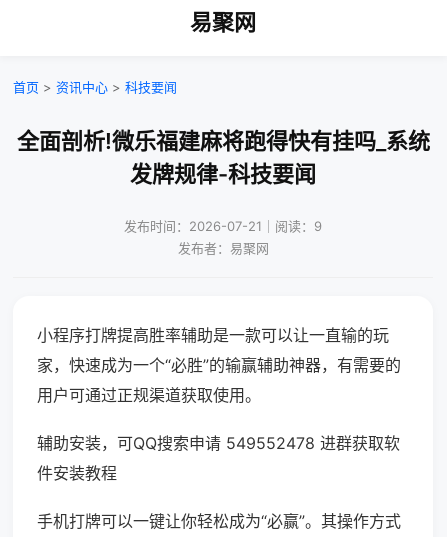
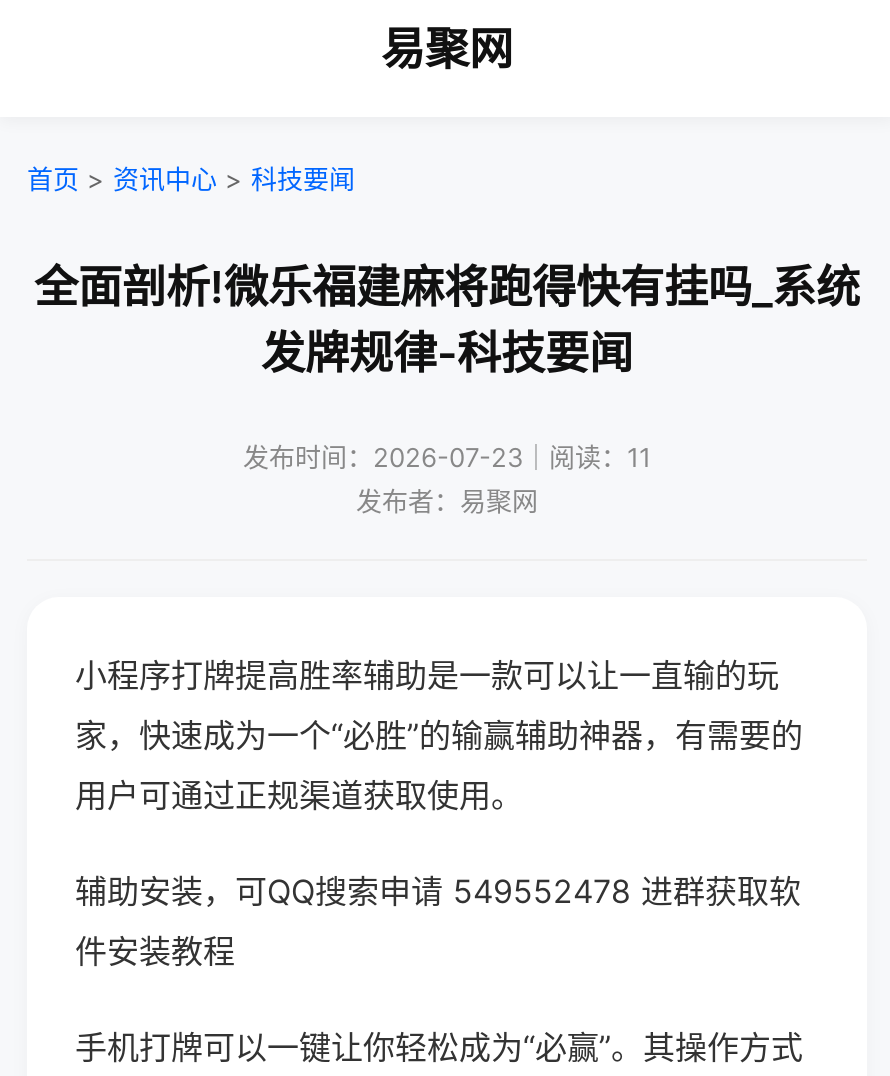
[124,218,322,234] 发布时间：2026-07-21｜阅读：9 -> [243,441,651,473] 发布时间：2026-07-23｜阅读：11

